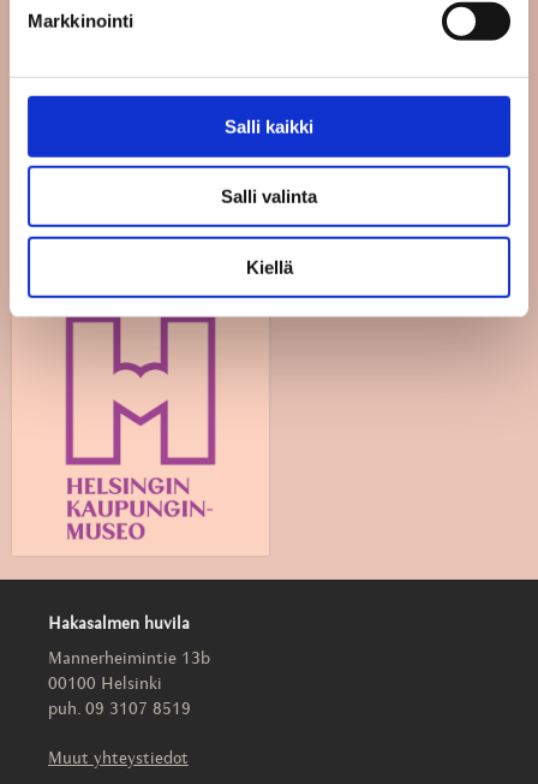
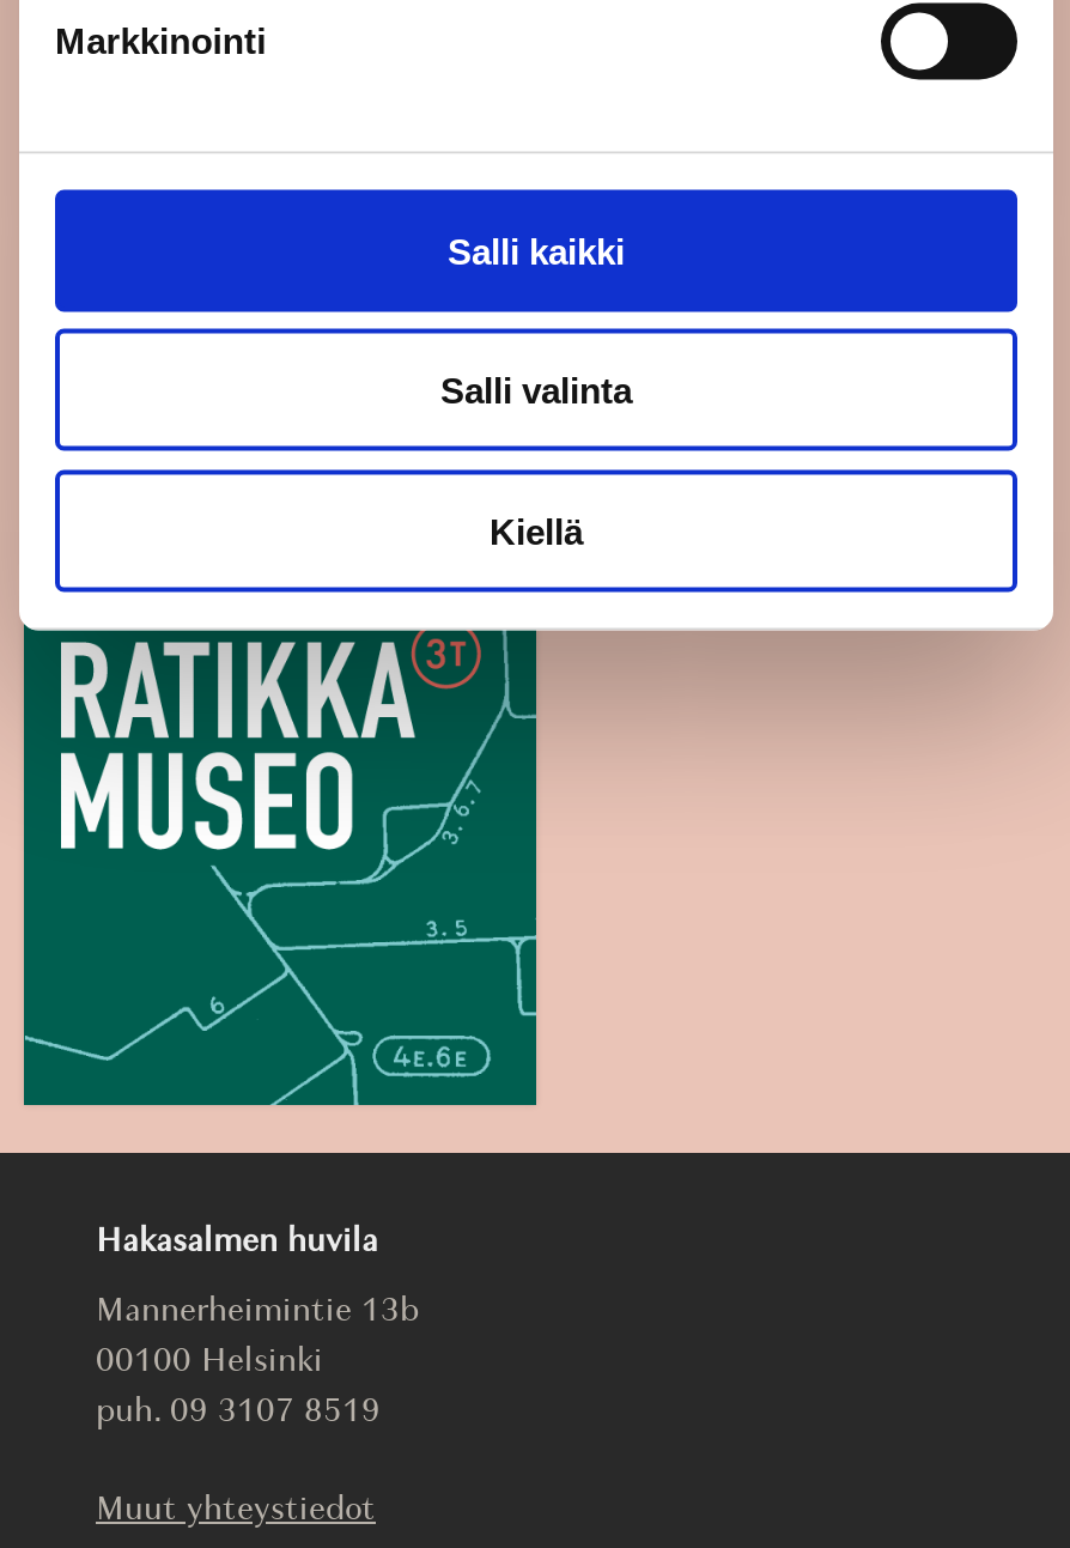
[12,316,269,556] [image] -> [22,624,539,1107] [image]

